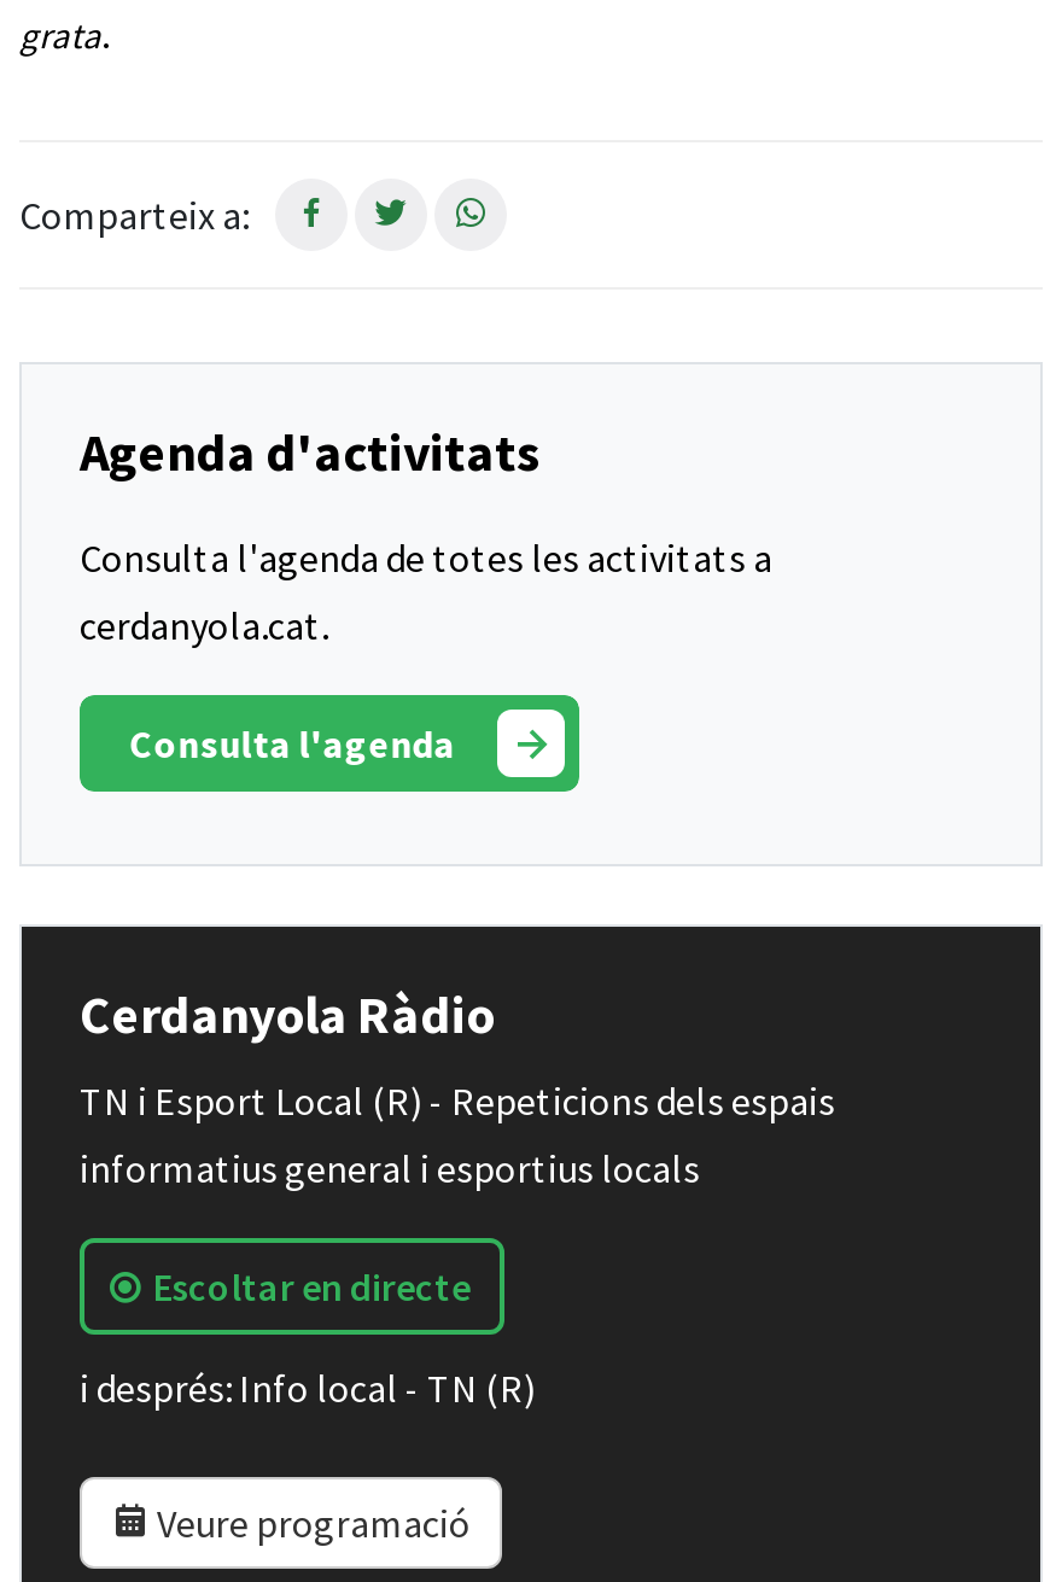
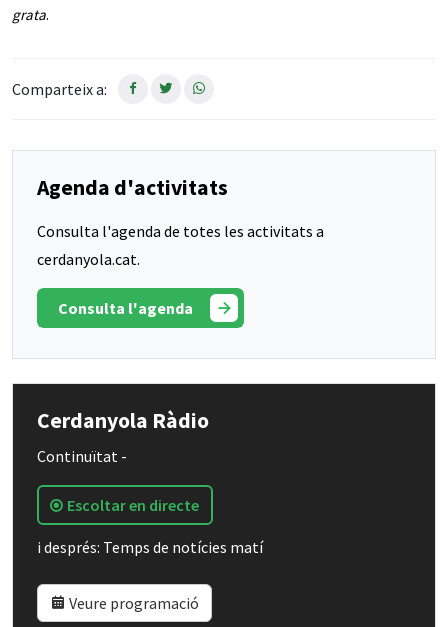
[80,1075,835,1191] TN i Esport Local (R) - Repeticions dels espais | informatius general i esportius locals -> [37,445,127,465] Continuïtat -
[80,1362,536,1411] i després: Info local - TN (R) -> [37,536,263,556] i després: Temps de notícies matí

